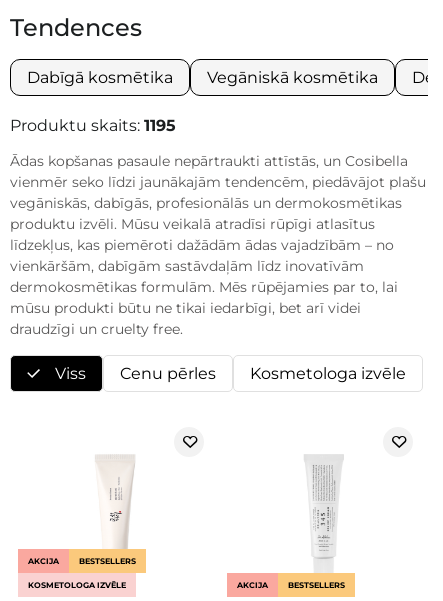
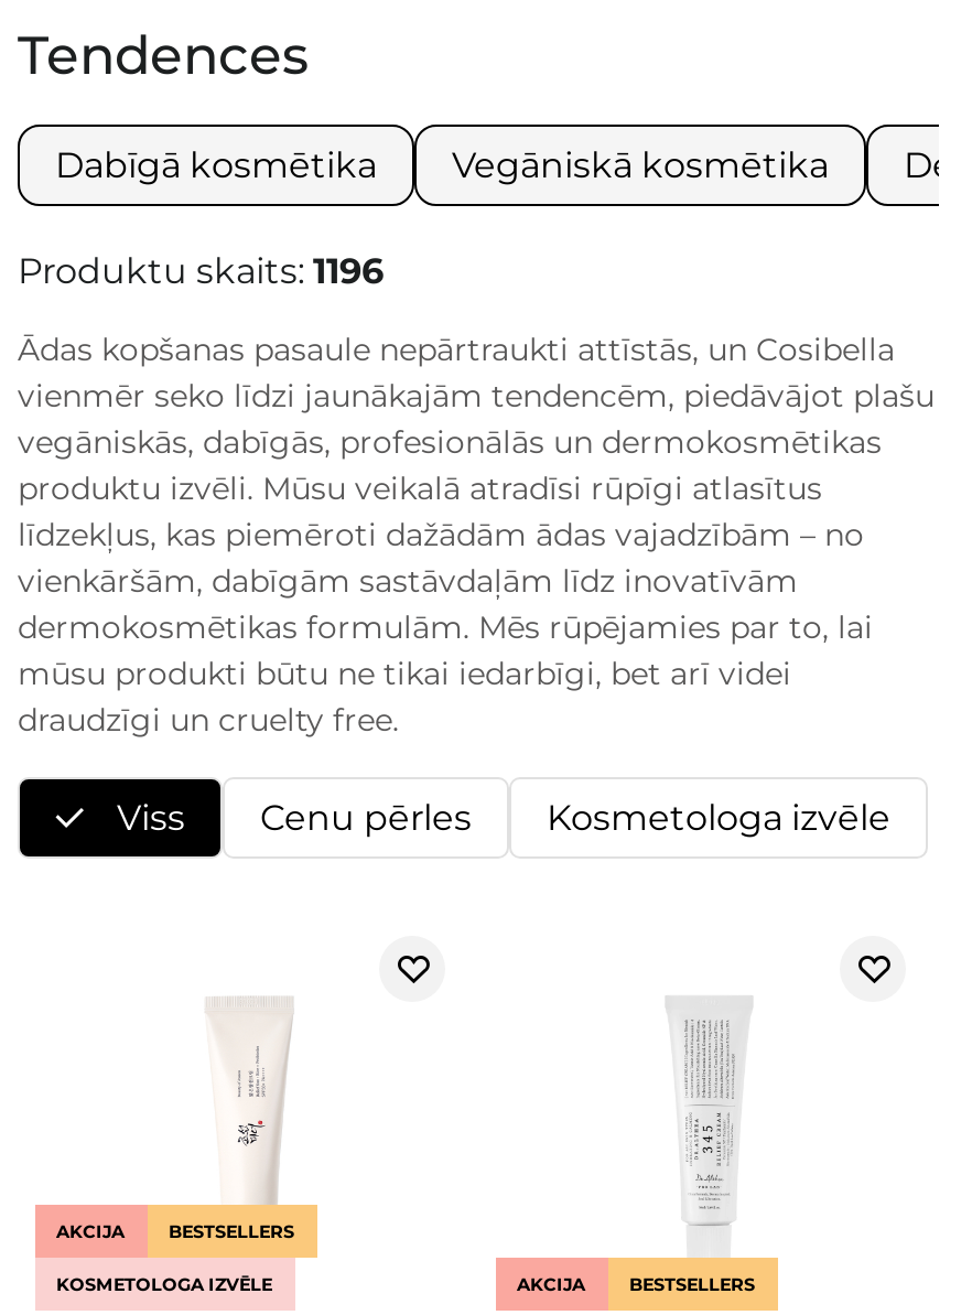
[10,116,176,135] Produktu skaits: 1195 -> [18,251,384,293] Produktu skaits: 1196

